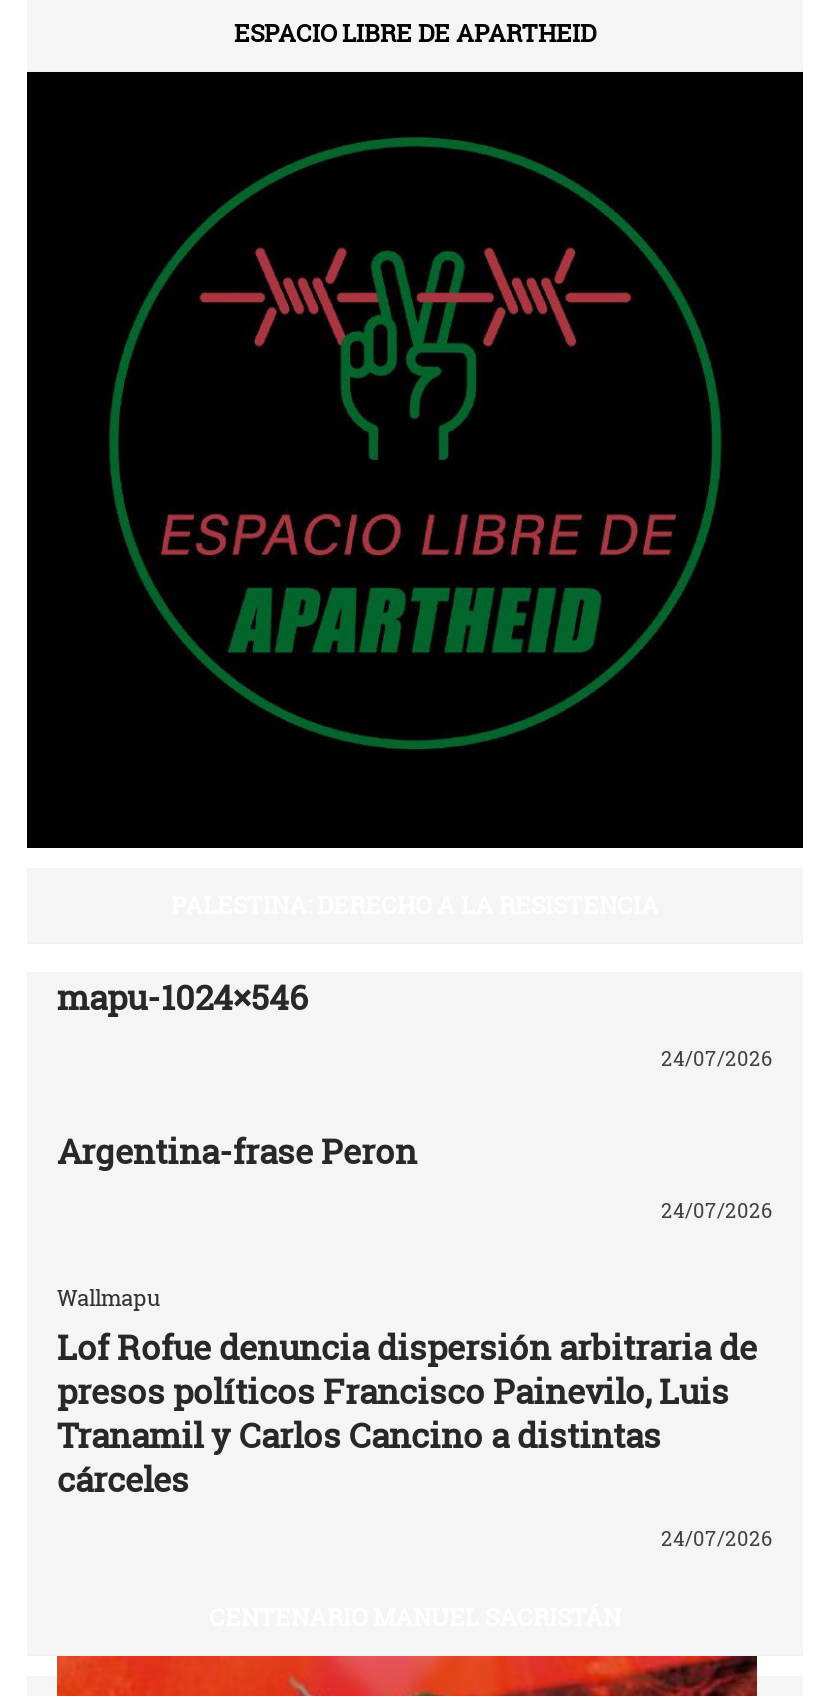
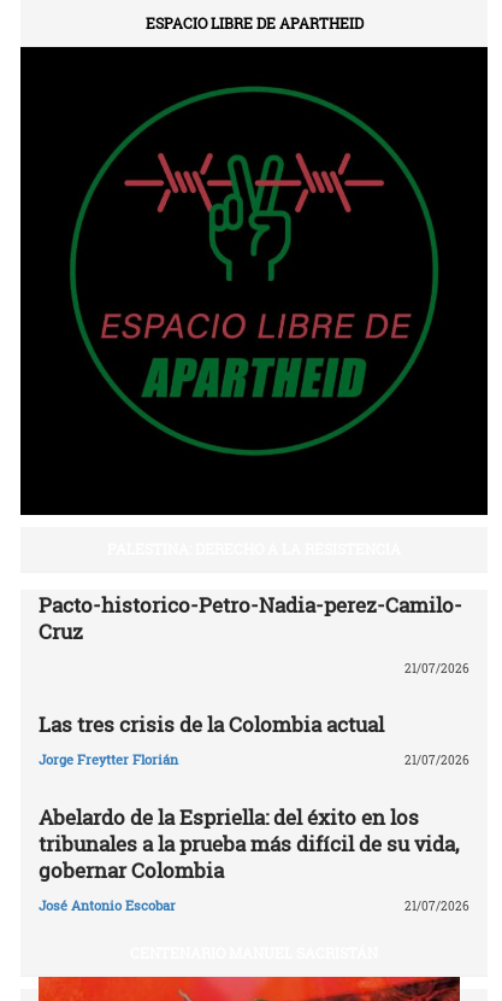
[57,974,309,1020] mapu-1024×546 -> [39,591,462,645] Pacto-historico-Petro-Nadia-perez-Camilo- | Cruz
[661,1045,773,1071] 24/07/2026 -> [404,660,469,676] 21/07/2026
[57,1128,417,1174] Argentina-frase Peron -> [39,710,384,738] Las tres crisis de la Colombia actual
[661,1199,773,1225] 24/07/2026 -> [39,751,469,769] Jorge Freytter Florián | 21/07/2026
[57,1282,757,1502] Wallmapu | Lof Rofue denuncia dispersión arbitraria de | presos políticos Francisco Painevilo, Luis | Tranamil y Carlos Cancino a distintas | cárceles -> [39,803,459,884] Abelardo de la Espriella: del éxito en los | tribunales a la prueba más difícil de su vida, | gobernar Colombia
[661,1527,773,1553] 24/07/2026 -> [39,897,469,915] José Antonio Escobar | 21/07/2026

